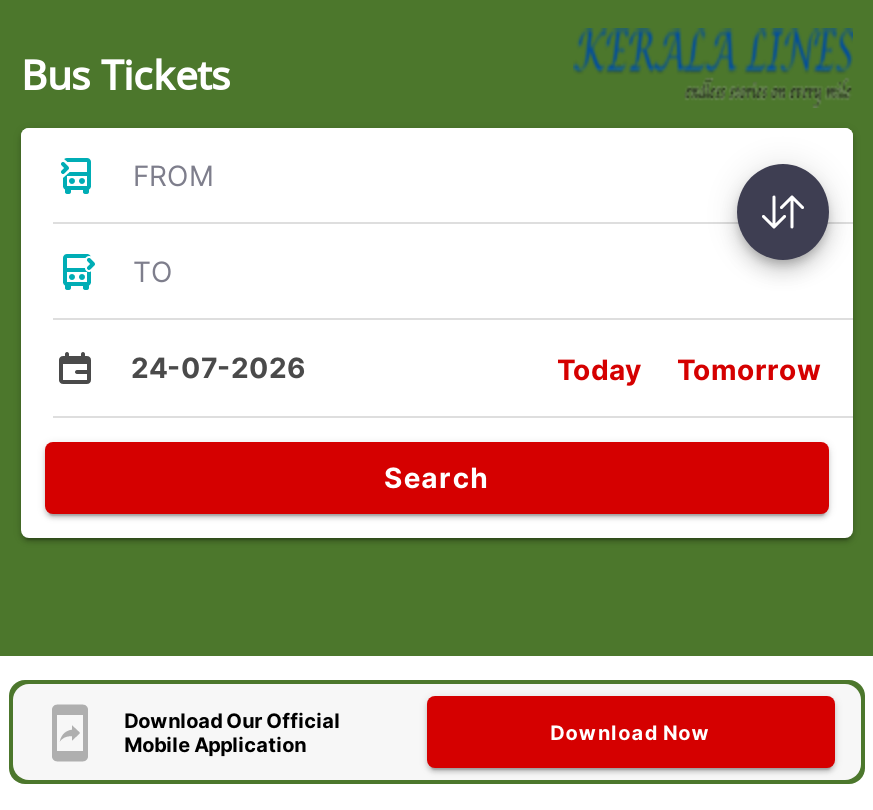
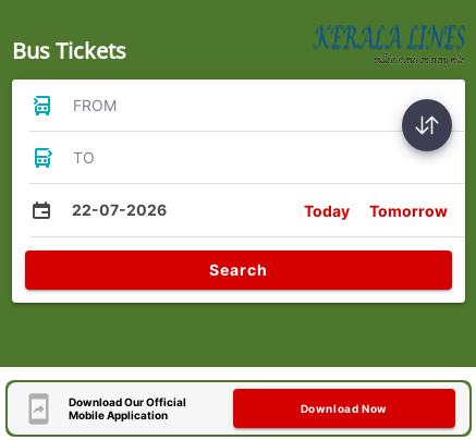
[131,350,305,384] 24-07-2026 -> [72,200,167,219] 22-07-2026

